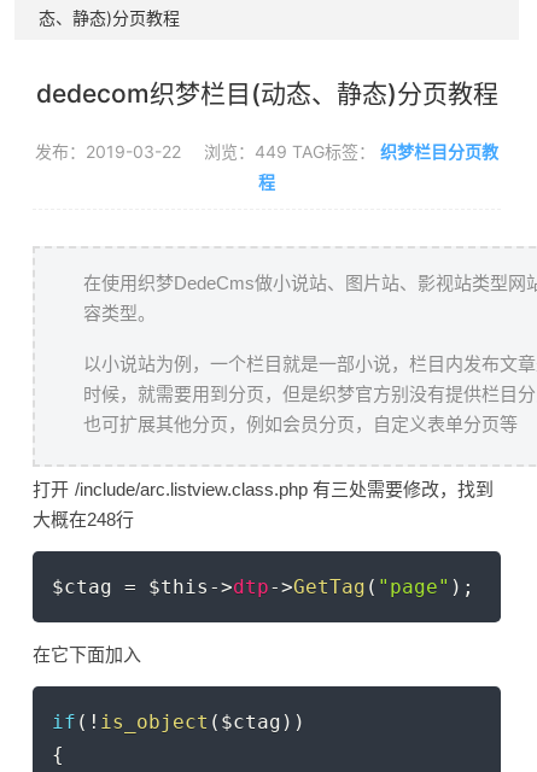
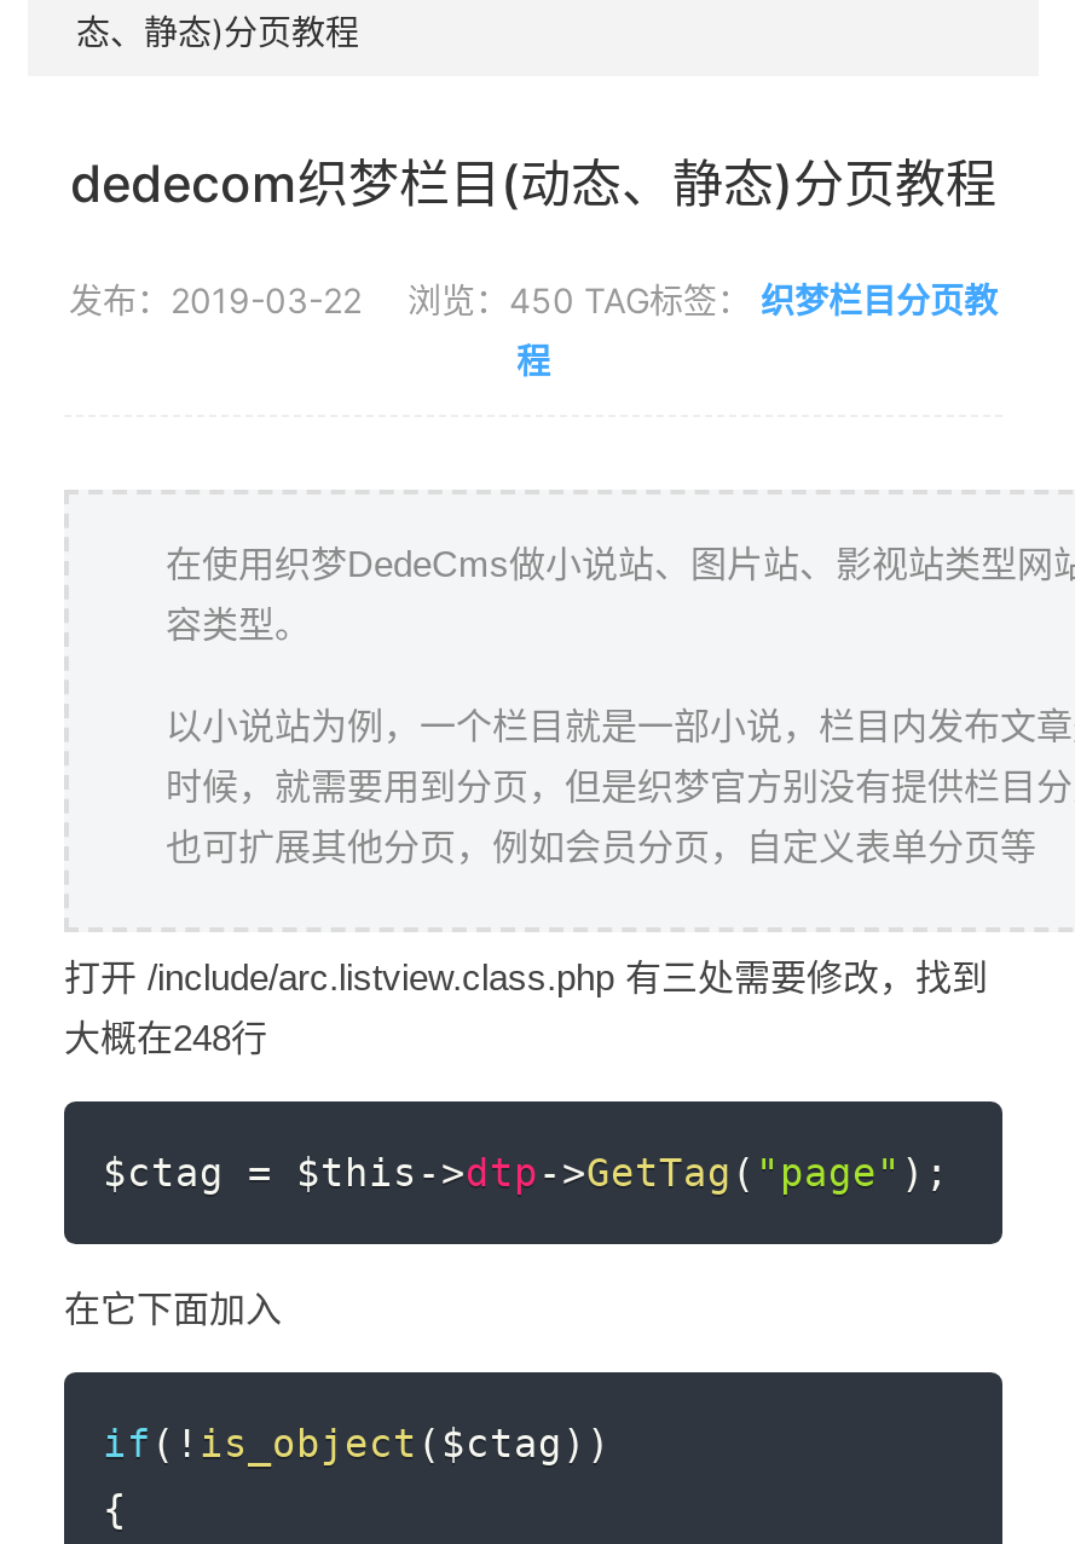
[204,141,498,162] 浏览：449 TAG标签：织梦栏目分页教 -> [408,280,998,321] 浏览：450 TAG标签：织梦栏目分页教

